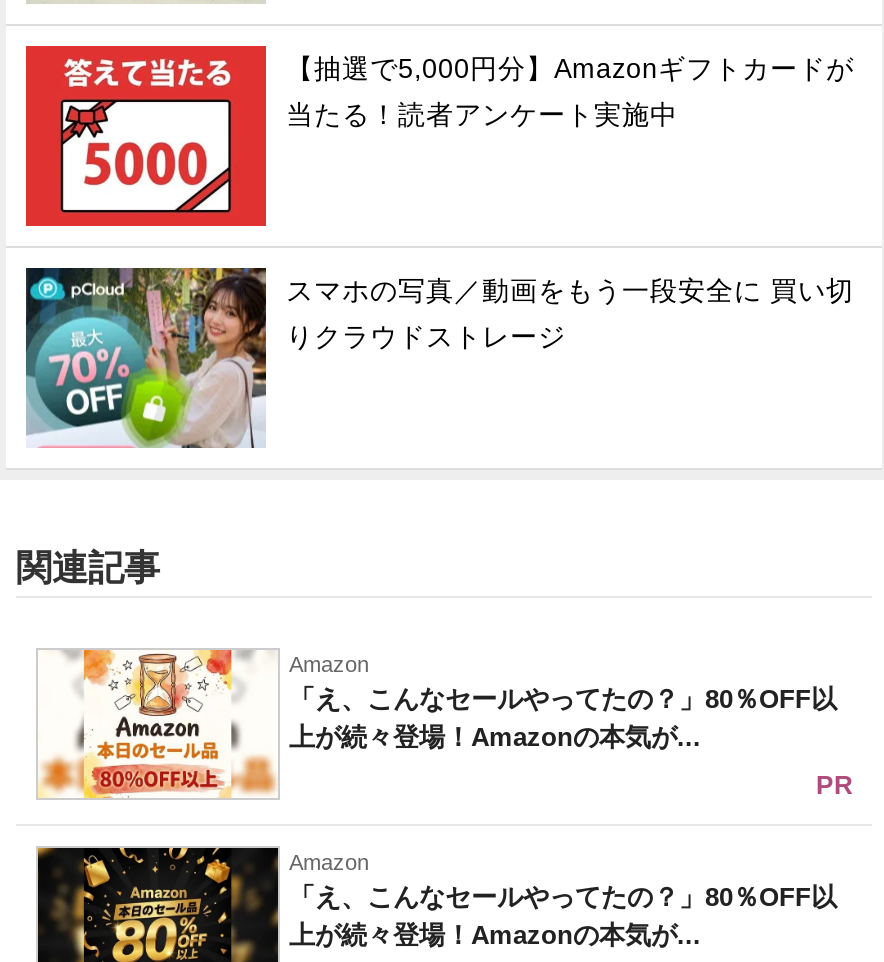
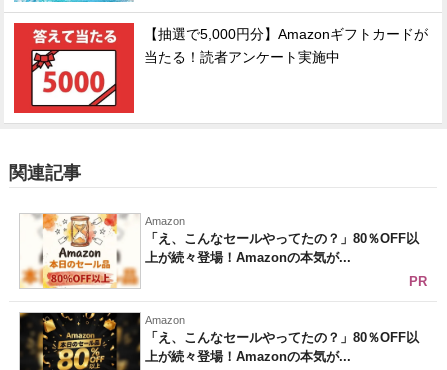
[24,266,854,450] [image] | スマホの写真／動画をもう一段安全に 買い切 | りクラウドストレージ -> none

